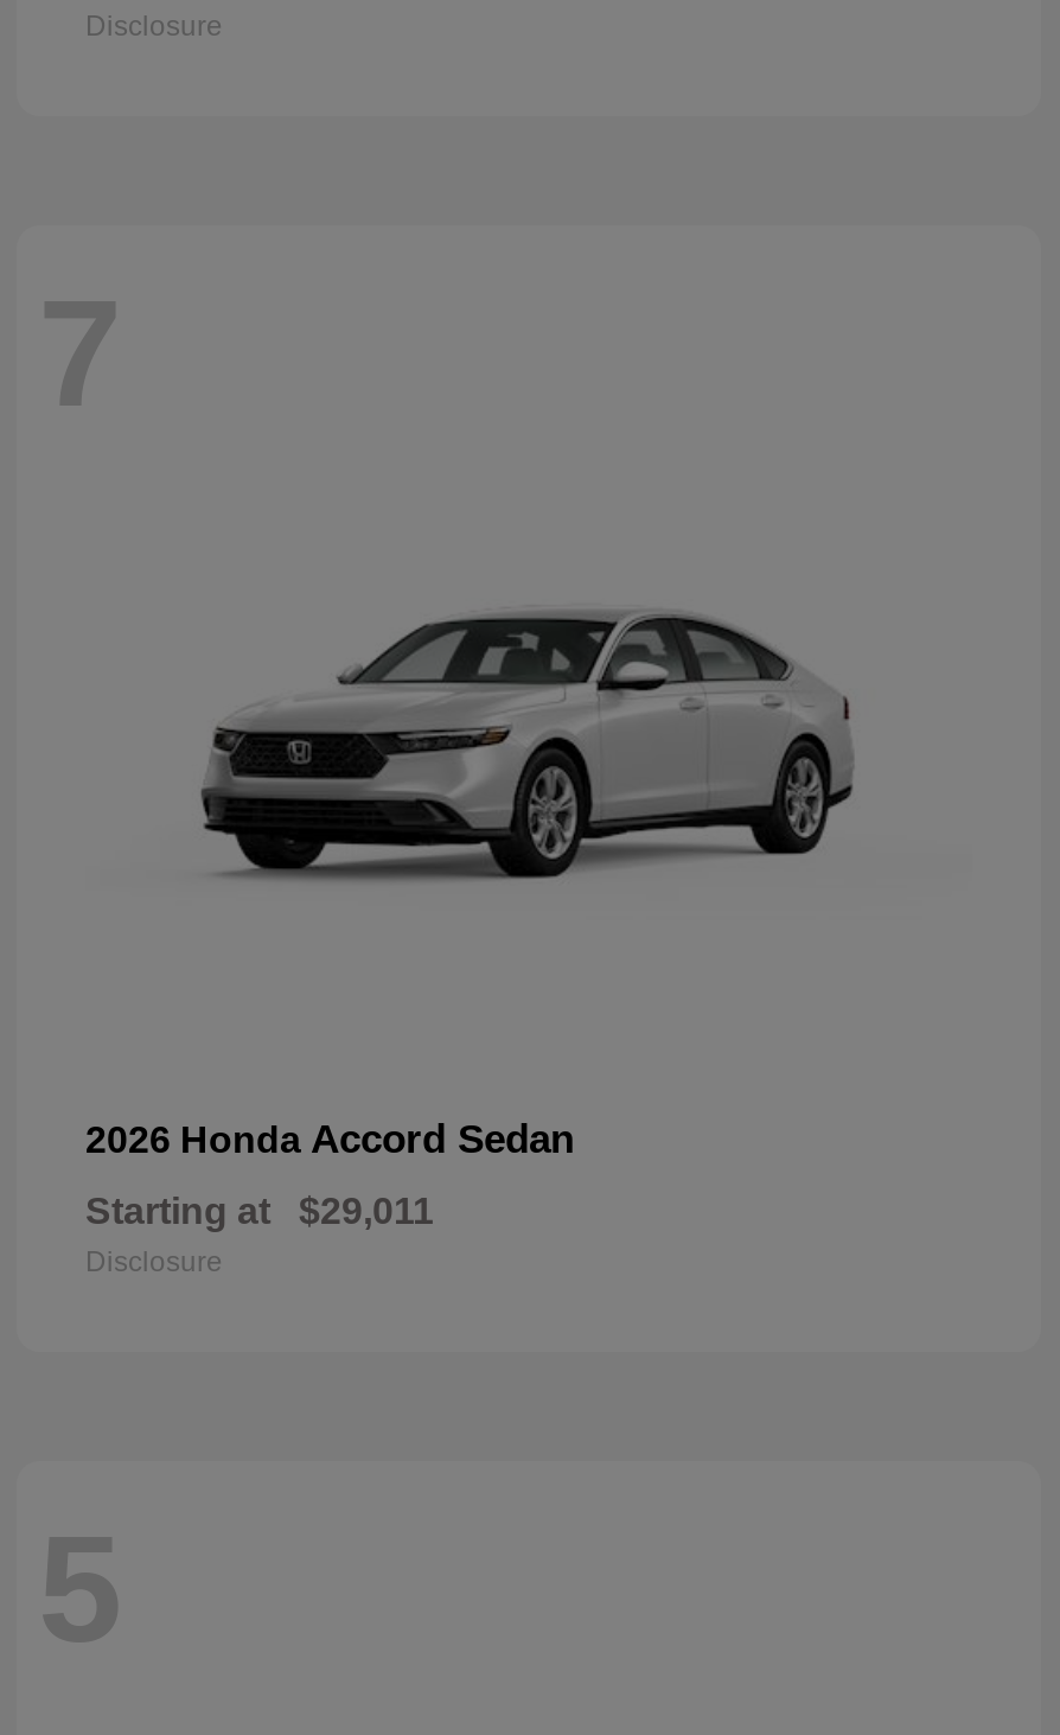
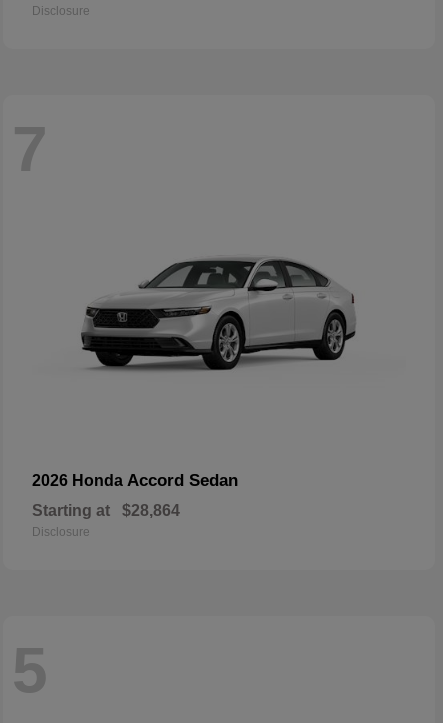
[85,1192,434,1232] Starting at $29,011 -> [32,502,180,519] Starting at $28,864

